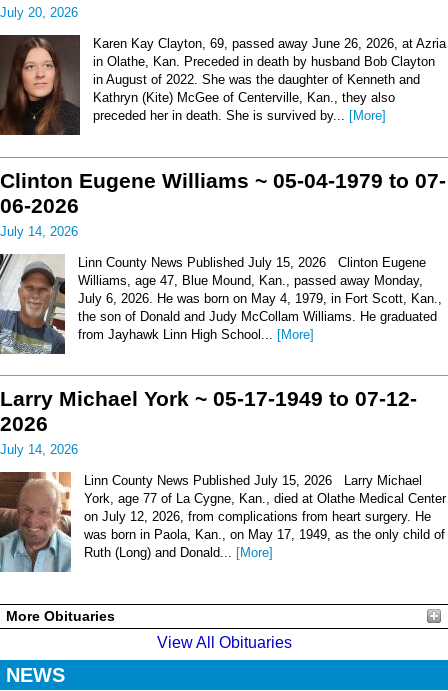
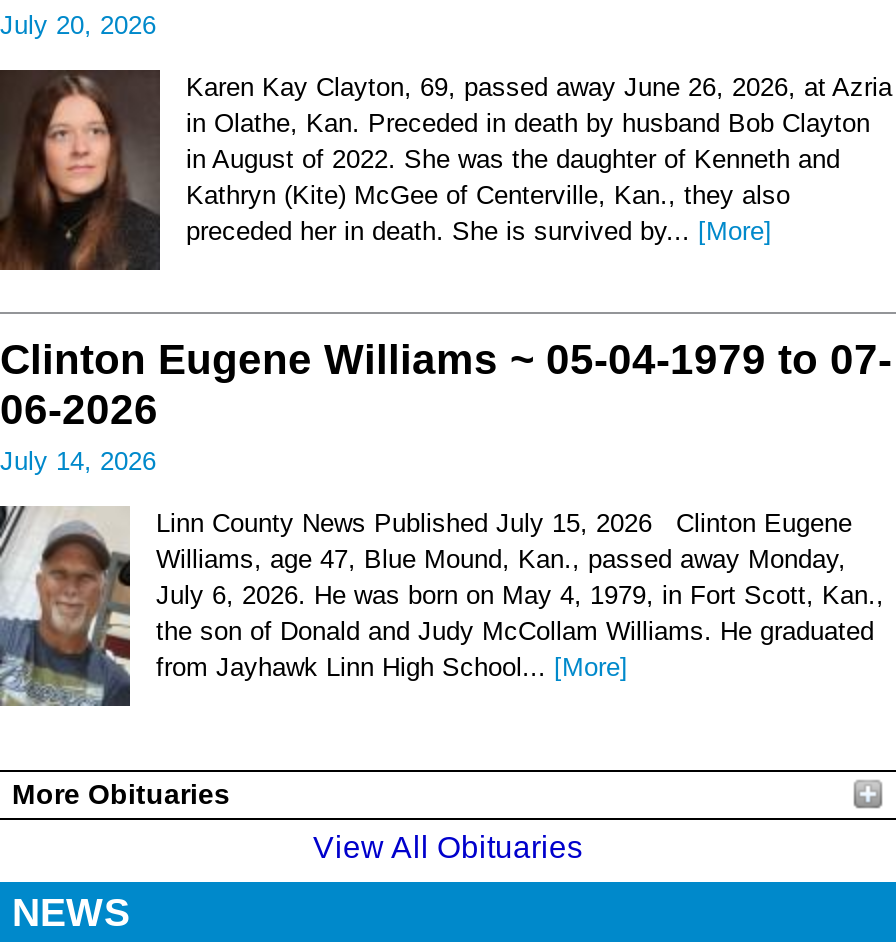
[0,387,446,573] [image] | Larry Michael York ~ 05-17-1949 to 07-12- | 2026 | July 14, 2026 | Linn County News Published July 15, 2026 Larry Michael | York, age 77 of La Cygne, Kan., died at Olathe Medical Center | on July 12, 2026, from complications from heart surgery. He | was born in Paola, Kan., on May 17, 1949, as the only child of | Ruth (Long) and Donald... [More] -> none

